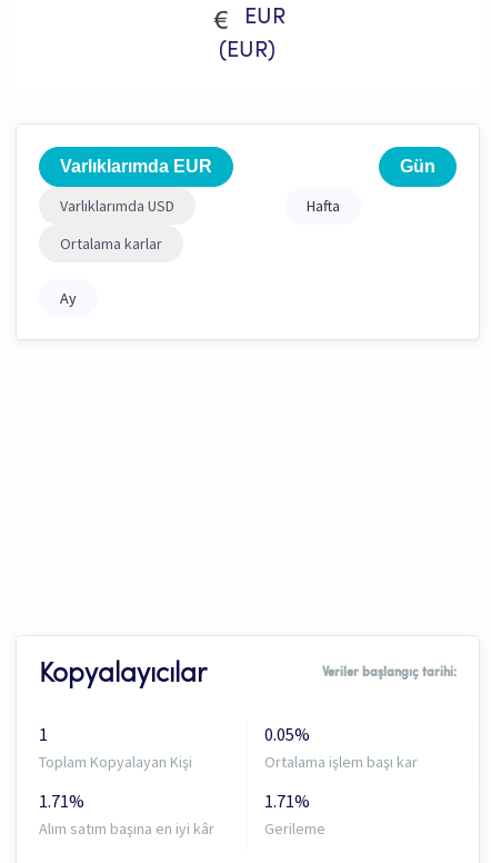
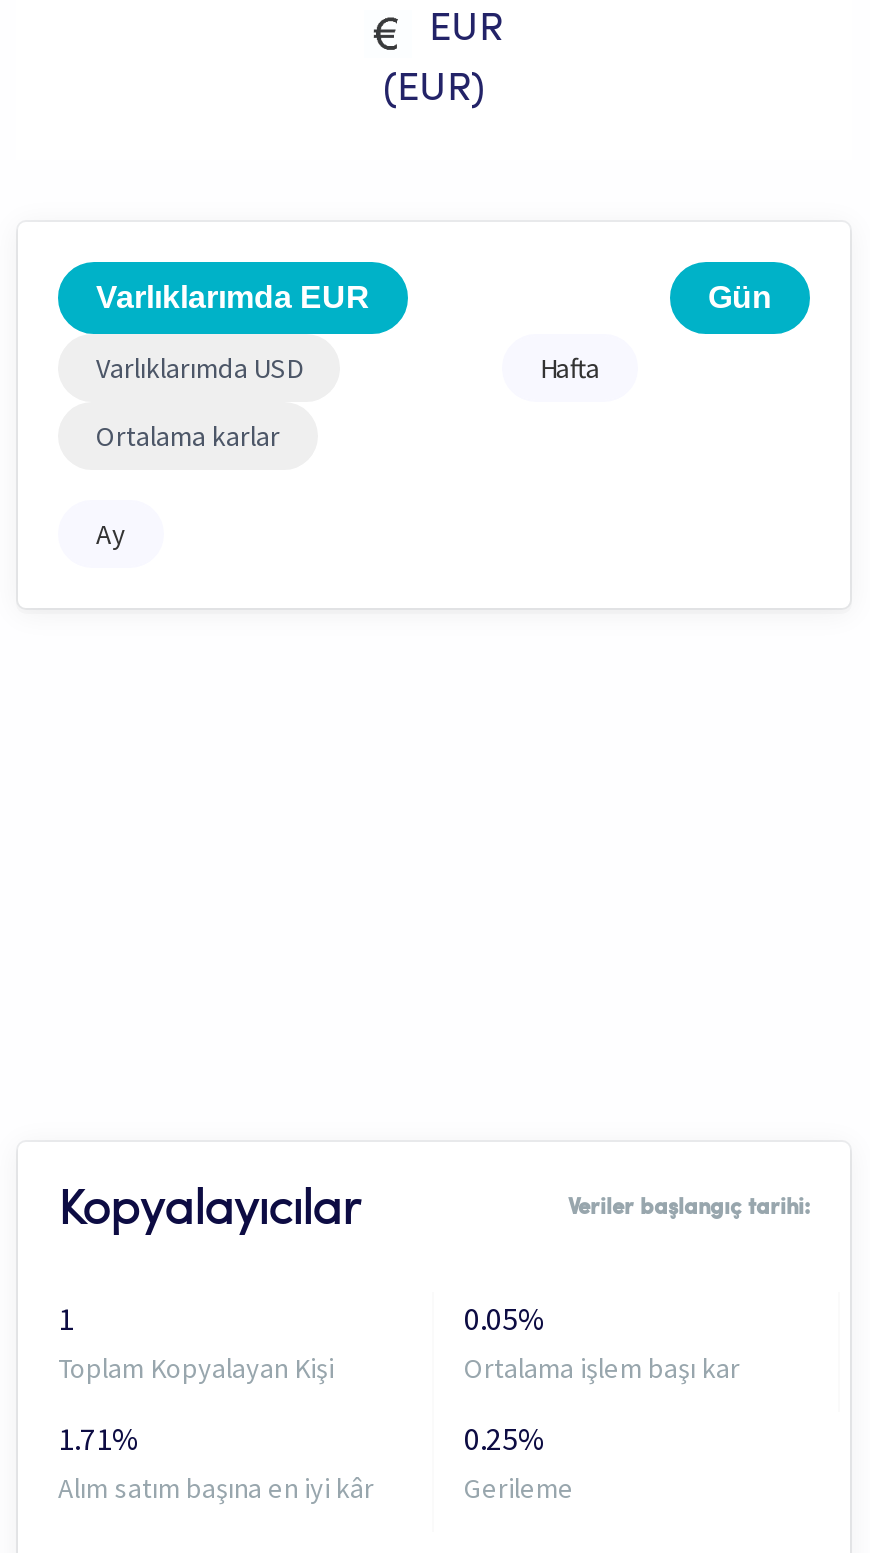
[264,790,310,812] 1.71% -> [464,1418,546,1458] 0.25%

